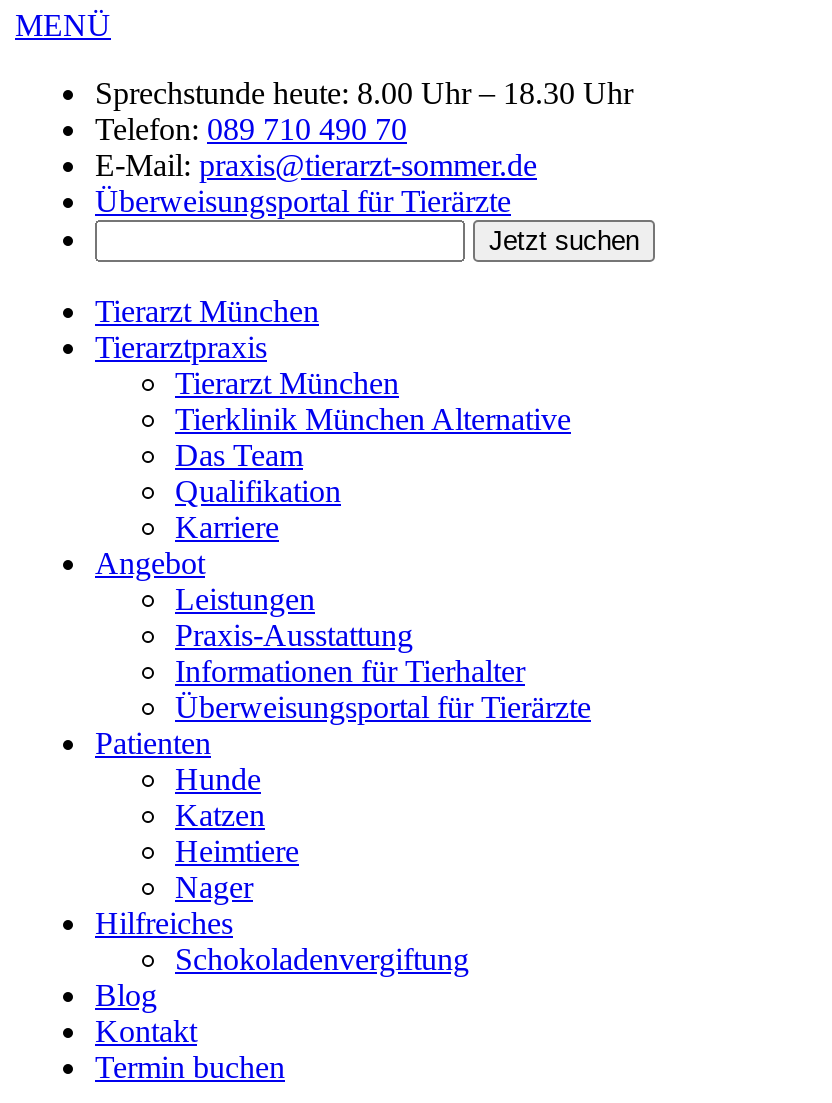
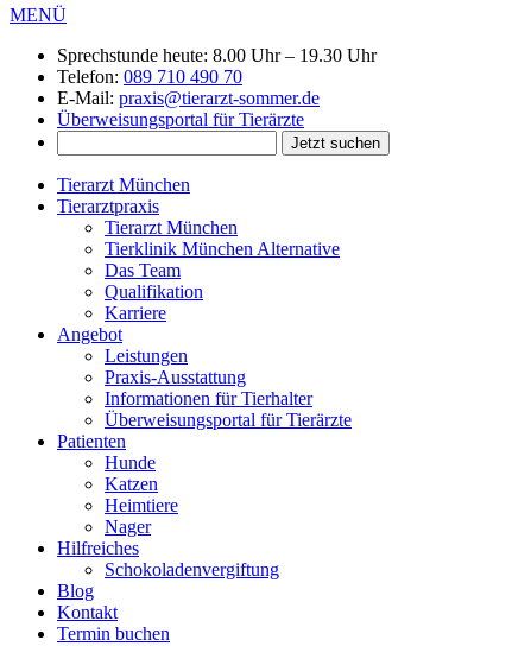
[95,76,633,110] Sprechstunde heute: 8.00 Uhr – 18.30 Uhr -> [57,45,377,65] Sprechstunde heute: 8.00 Uhr – 19.30 Uhr

